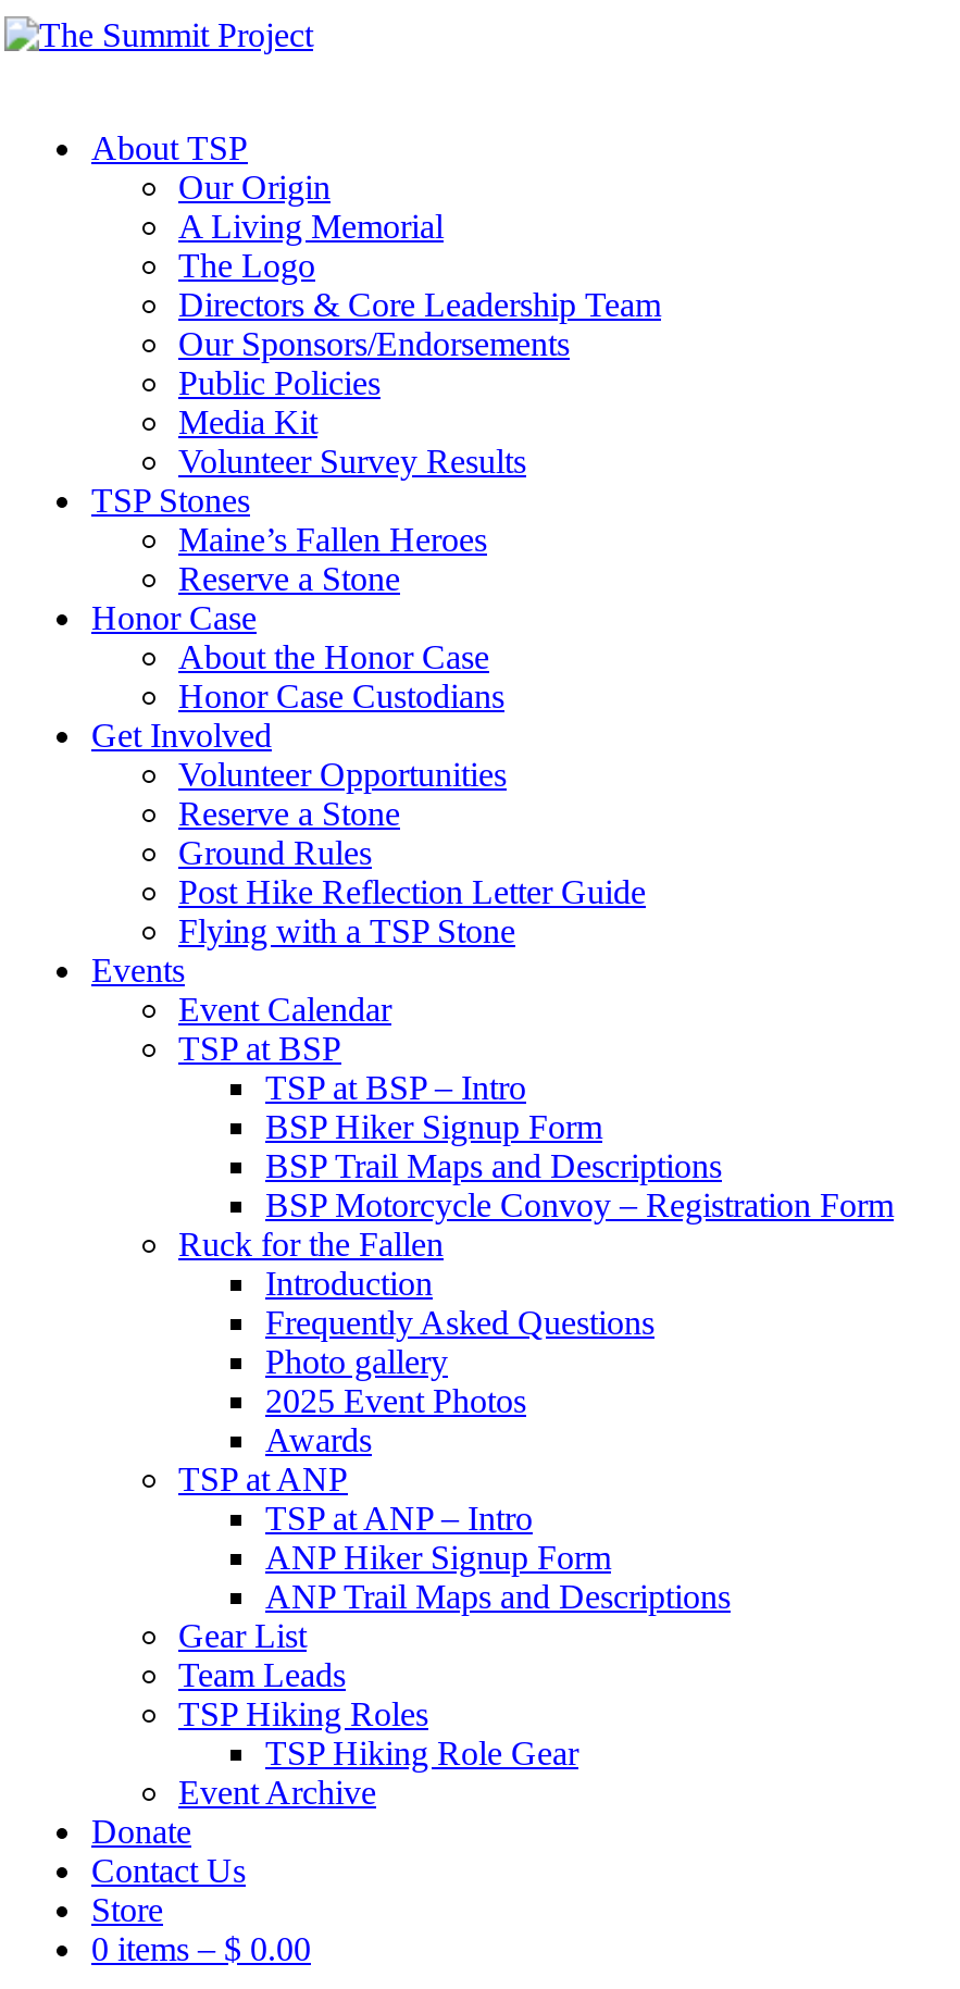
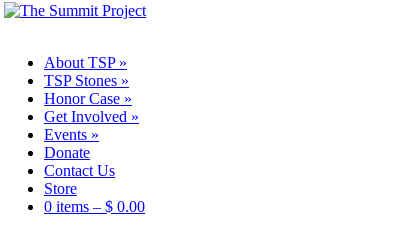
[91,129,894,1811] About TSP | Our Origin | A Living Memorial | The Logo | Directors & Core Leadership Team | Our Sponsors/Endorsements | Public Policies | Media Kit | Volunteer Survey Results | TSP Stones | Maine’s Fallen Heroes | Reserve a Stone | Honor Case | About the Honor Case | Honor Case Custodians | Get Involved | Volunteer Opportunities | Reserve a Stone | Ground Rules | Post Hike Reflection Letter Guide | Flying with a TSP Stone | Events | Event Calendar | TSP at BSP | TSP at BSP – Intro | BSP Hiker Signup Form | BSP Trail Maps and Descriptions | BSP Motorcycle Convoy – Registration Form | Ruck for the Fallen | Introduction | Frequently Asked Questions | Photo gallery | 2025 Event Photos | Awards | TSP at ANP | TSP at ANP – Intro | ANP Hiker Signup Form | ANP Trail Maps and Descriptions | Gear List | Team Leads | TSP Hiking Roles | TSP Hiking Role Gear | Event Archive -> [44,54,139,143] About TSP» | TSP Stones» | Honor Case» | Get Involved» | Events»

